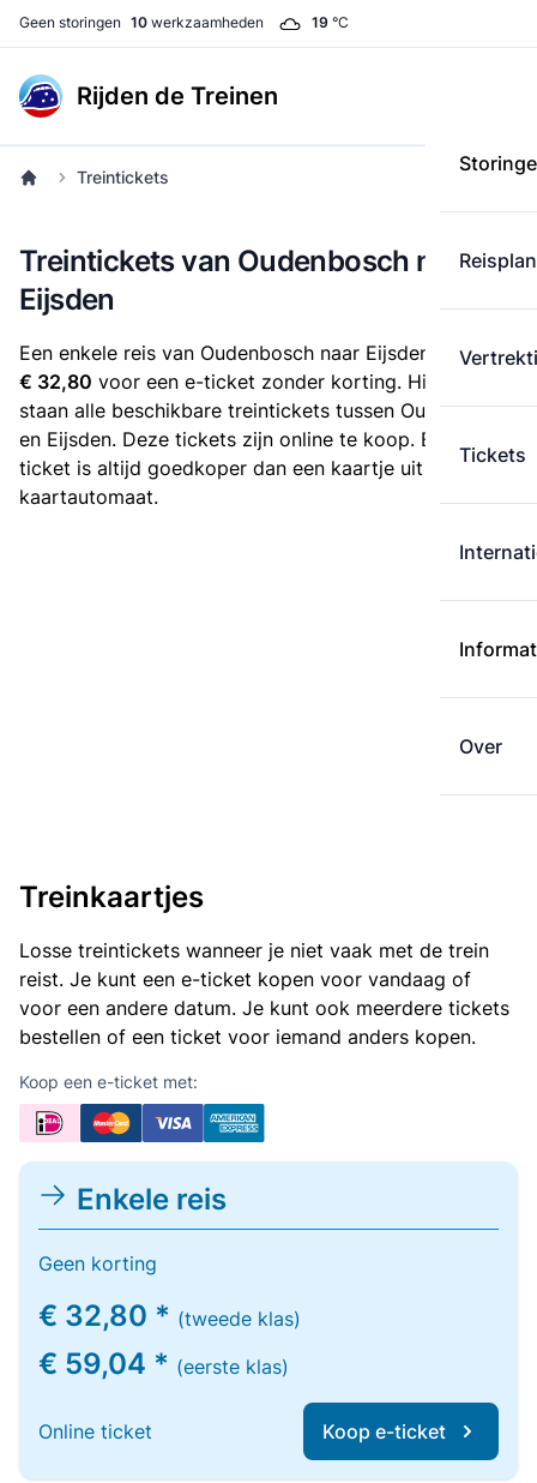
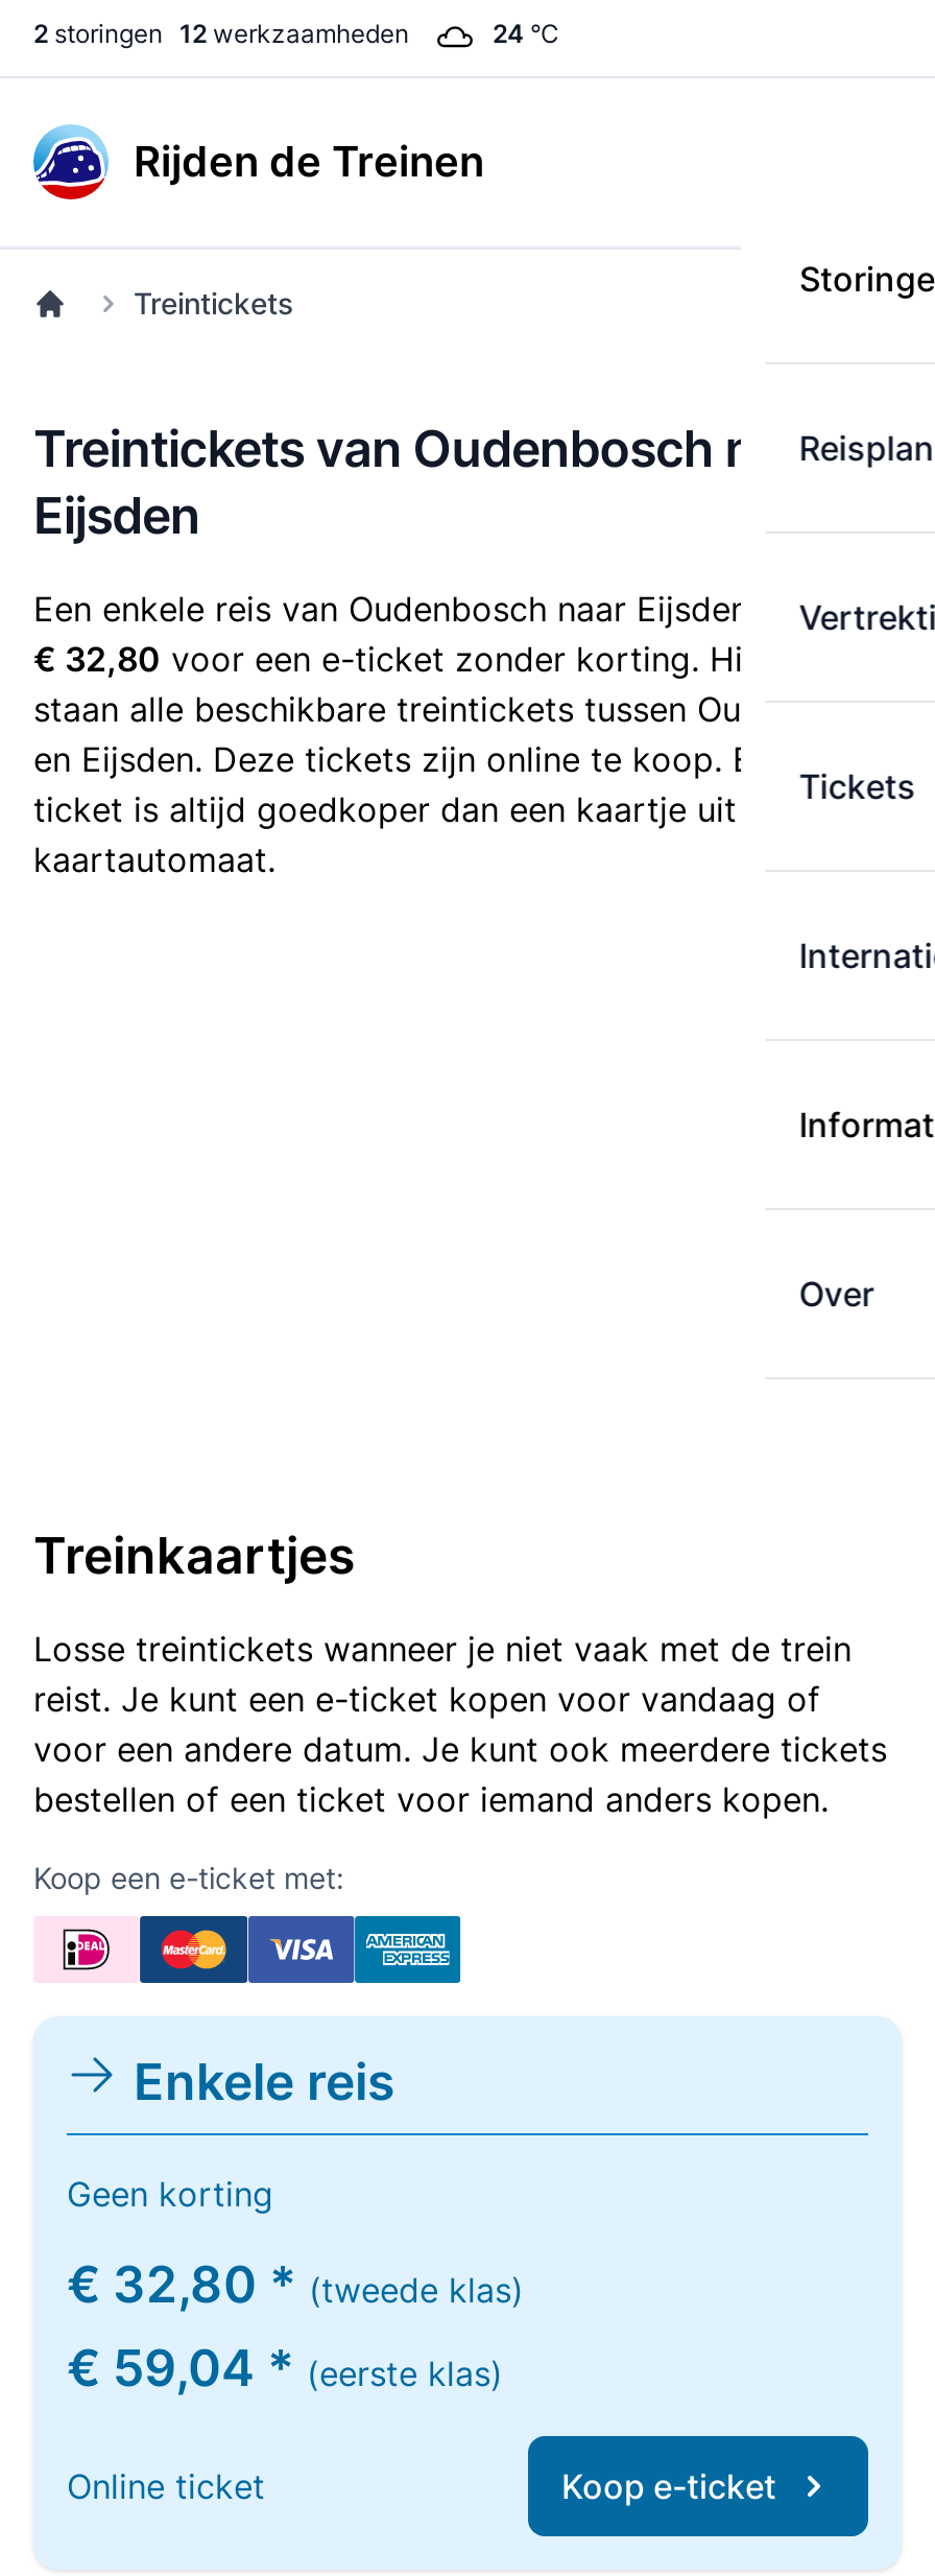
[19,13,264,31] Geen storingen 10 werkzaamheden -> [33,18,409,49] 2 storingen 12 werkzaamheden
[312,13,349,31] 19 °C -> [493,18,559,49] 24 °C

